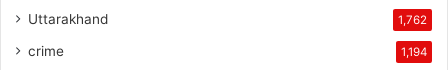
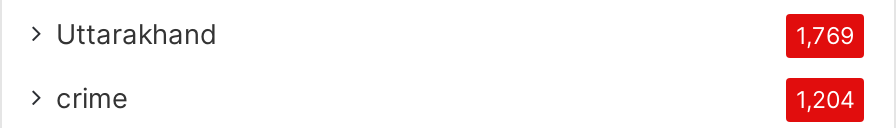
[398,12,427,26] 1,762 -> [796,22,854,50] 1,769
[401,44,427,58] 1,194 -> [796,86,854,114] 1,204

